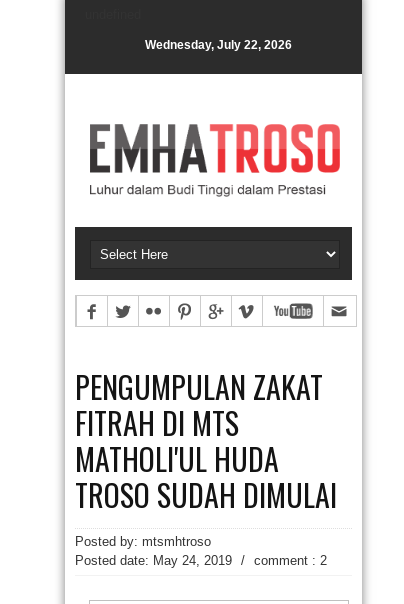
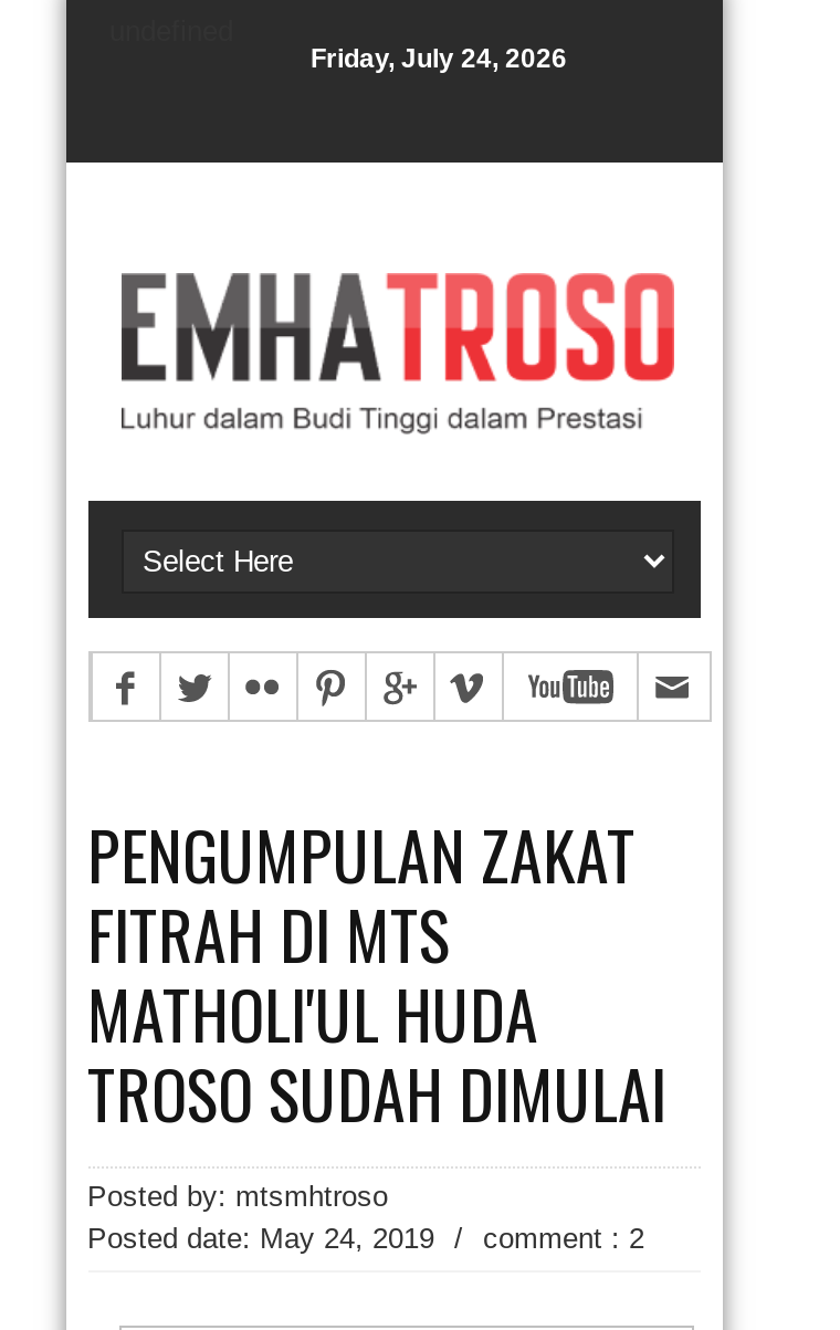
[144,38,291,52] Wednesday, July 22, 2026 -> [311,43,567,74] Friday, July 24, 2026

